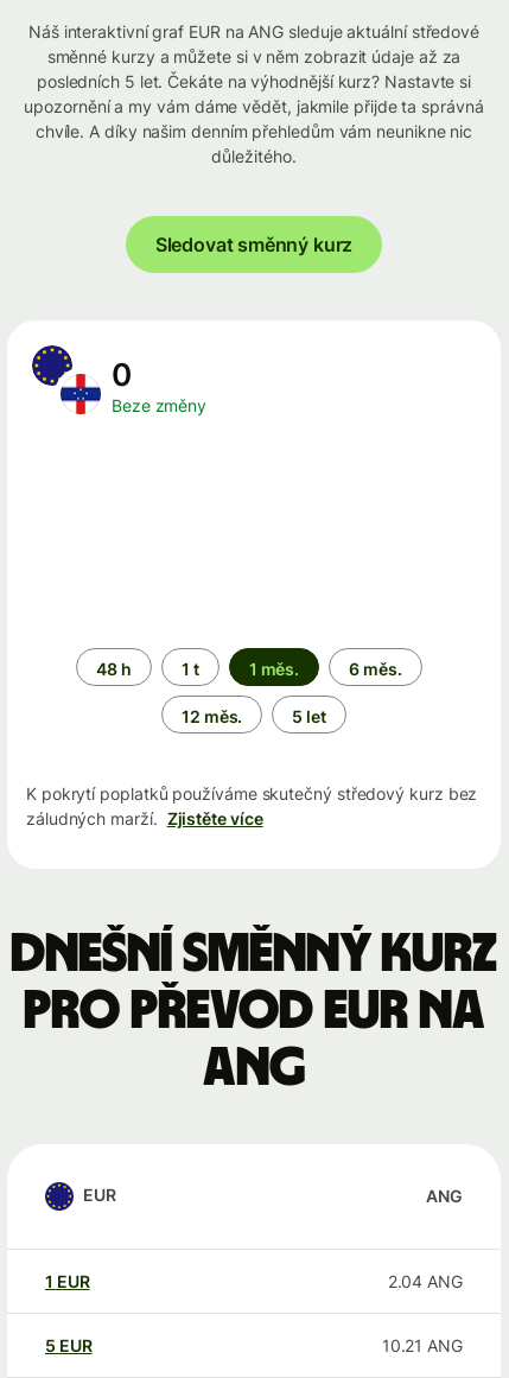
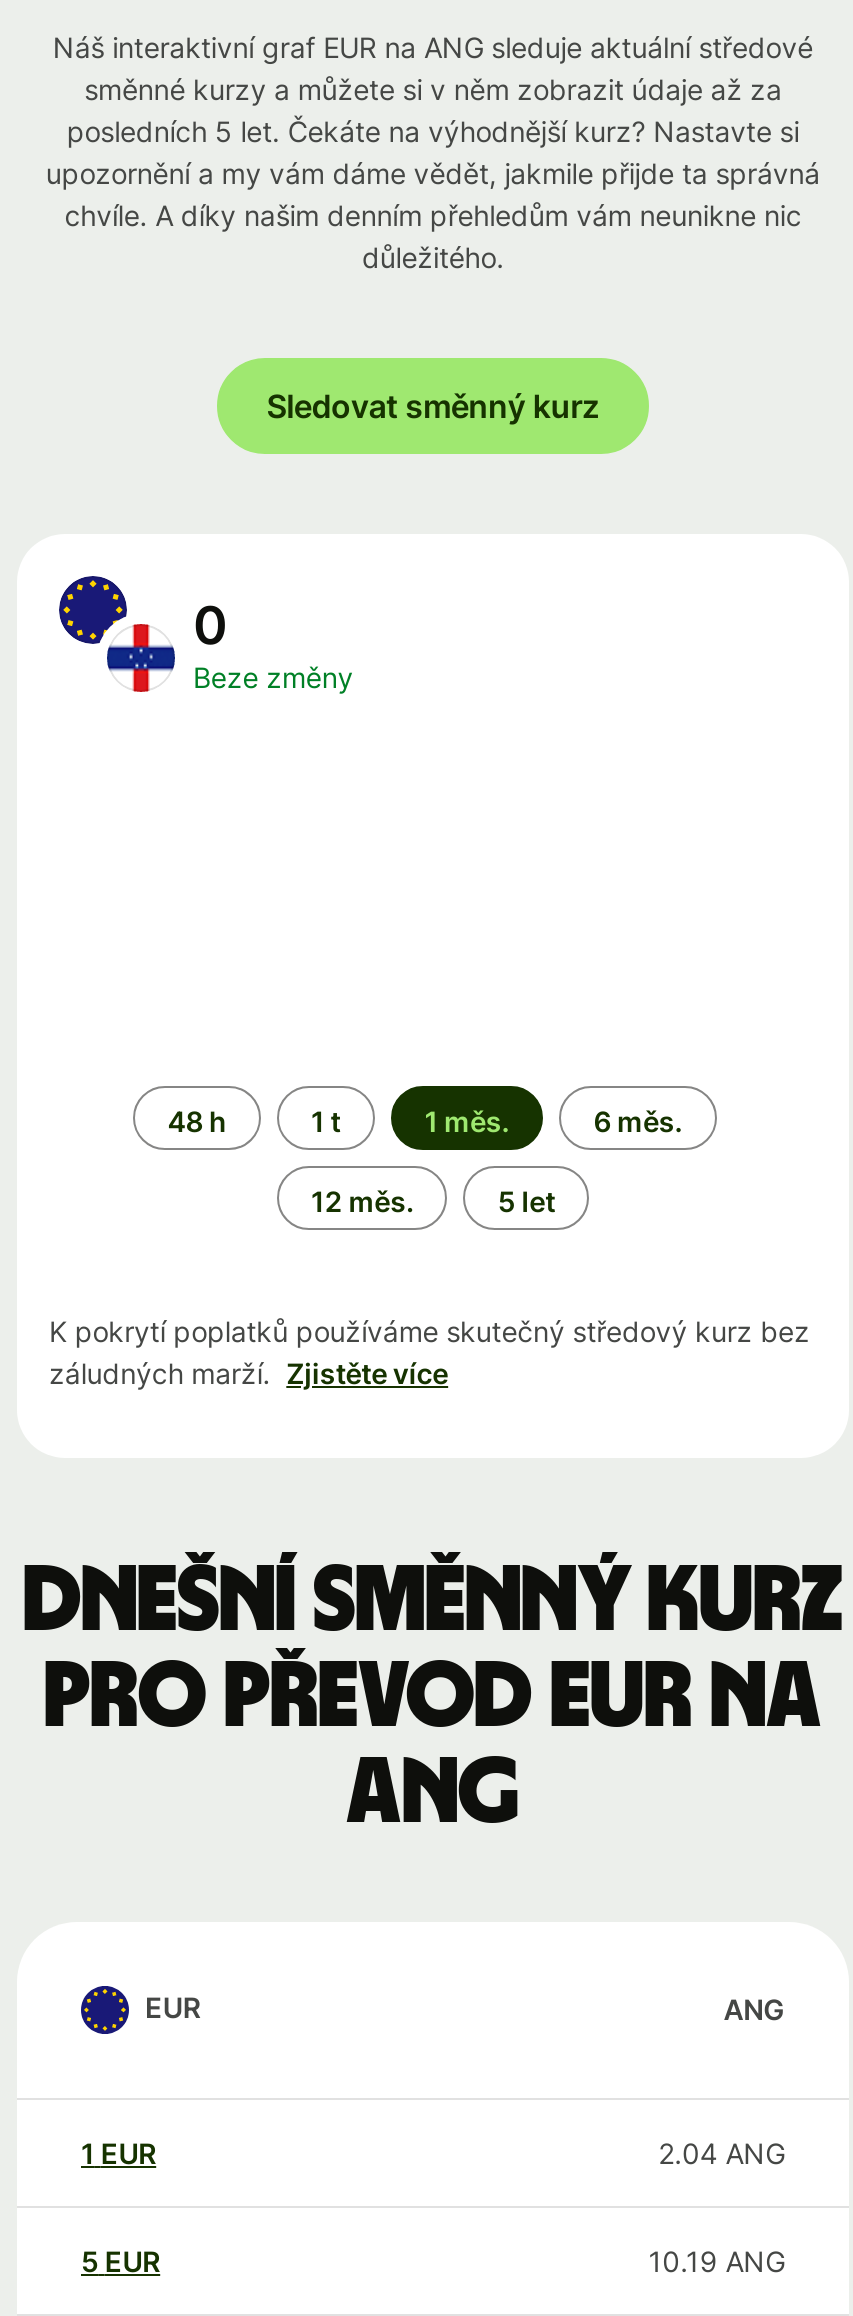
[382,1335,463,1356] 10.21 ANG -> [648,2244,785,2278] 10.19 ANG

